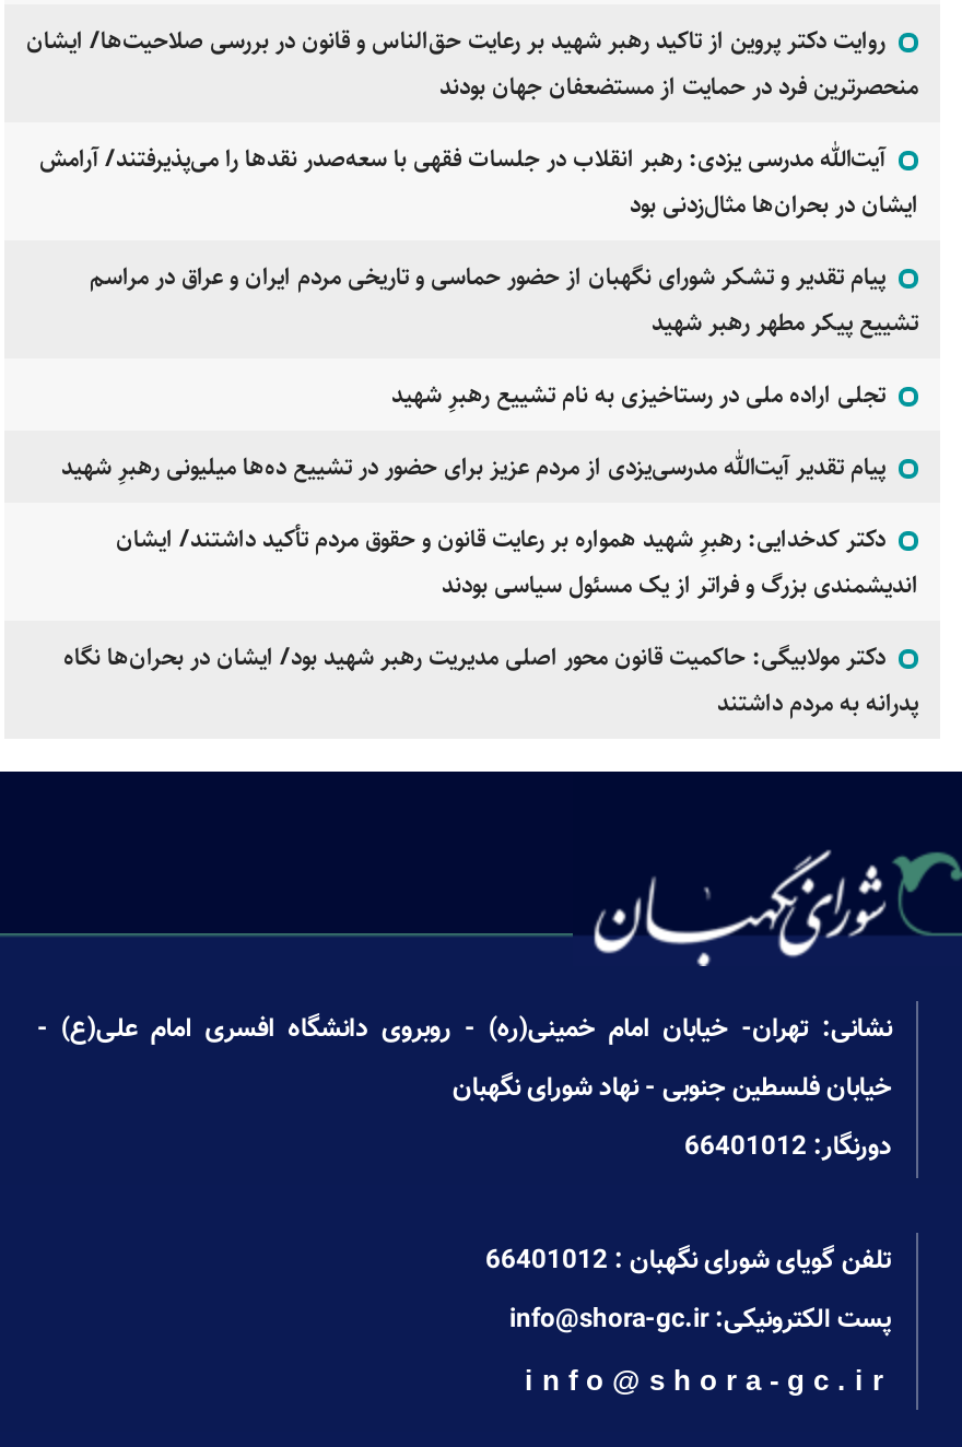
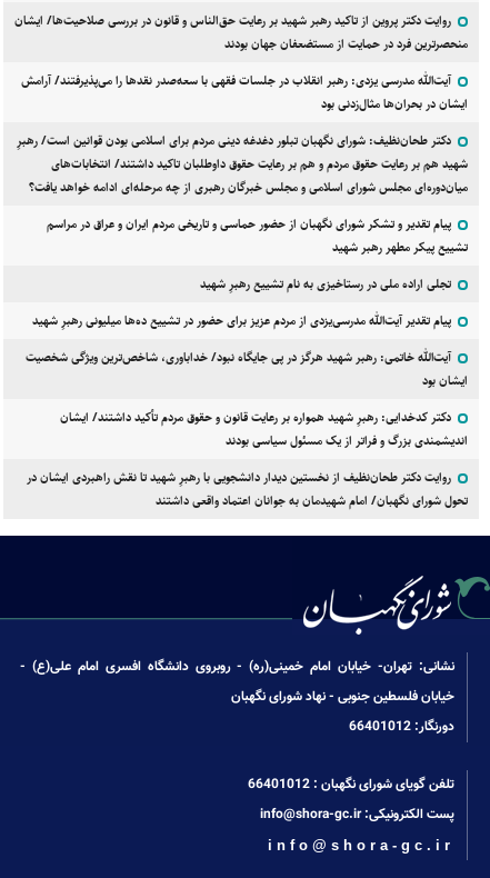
none -> [17,131,468,196] دکتر طحان‌نظیف: شورای نگهبان تبلور دغدغه دینی مردم برای اسلامی بودن قوانین است/ رهبرِ | شهید هم بر رعایت حقوق مردم و هم بر رعایت حقوق داوطلبان تاکید داشتند/ انتخابات‌های | میان‌دوره‌ای مجلس شورای اسلامی و مجلس خبرگان رهبری از چه مرحله‌ای ادامه خواهد یافت؟
none -> [26,348,468,390] آیت‌الله خاتمی: رهبر شهید هرگز در پی جایگاه نبود/ خداباوری، شاخص‌ترین ویژگی شخصیت | ایشان بود
[63,638,918,721] دکتر مولابیگی: حاکمیت قانون محور اصلی مدیریت رهبر شهید بود/ ایشان در بحران‌ها نگاه | پدرانه به مردم داشتند -> [27,468,468,510] روایت دکتر طحان‌نظیف از نخستین دیدار دانشجویی با رهبرِ شهید تا نقش راهبردی ایشان در | تحول شورای نگهبان/ امام شهیدمان به جوانان اعتماد واقعی داشتند

